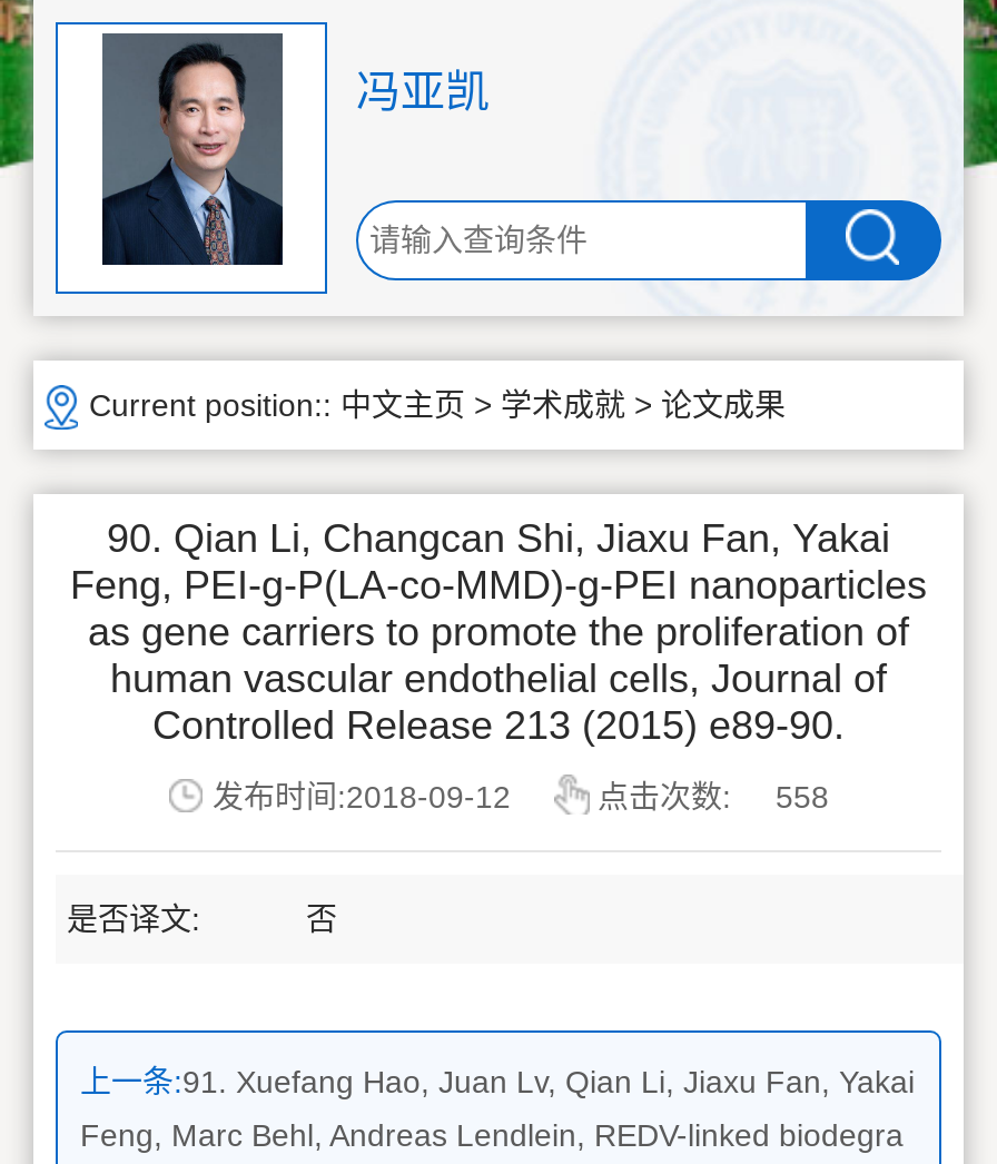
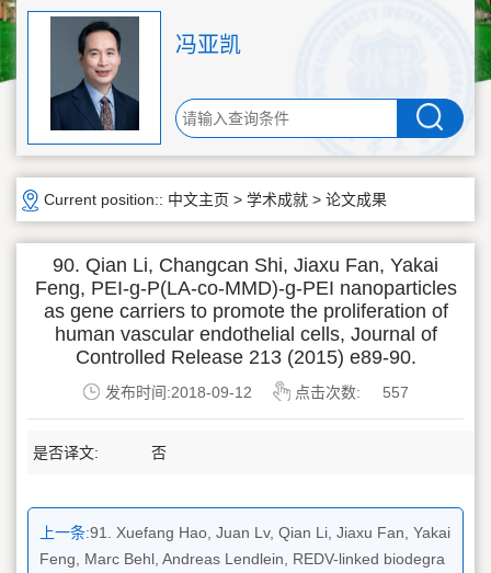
[598,779,829,815] 点击次数: 558 -> [294,384,408,401] 点击次数: 557

